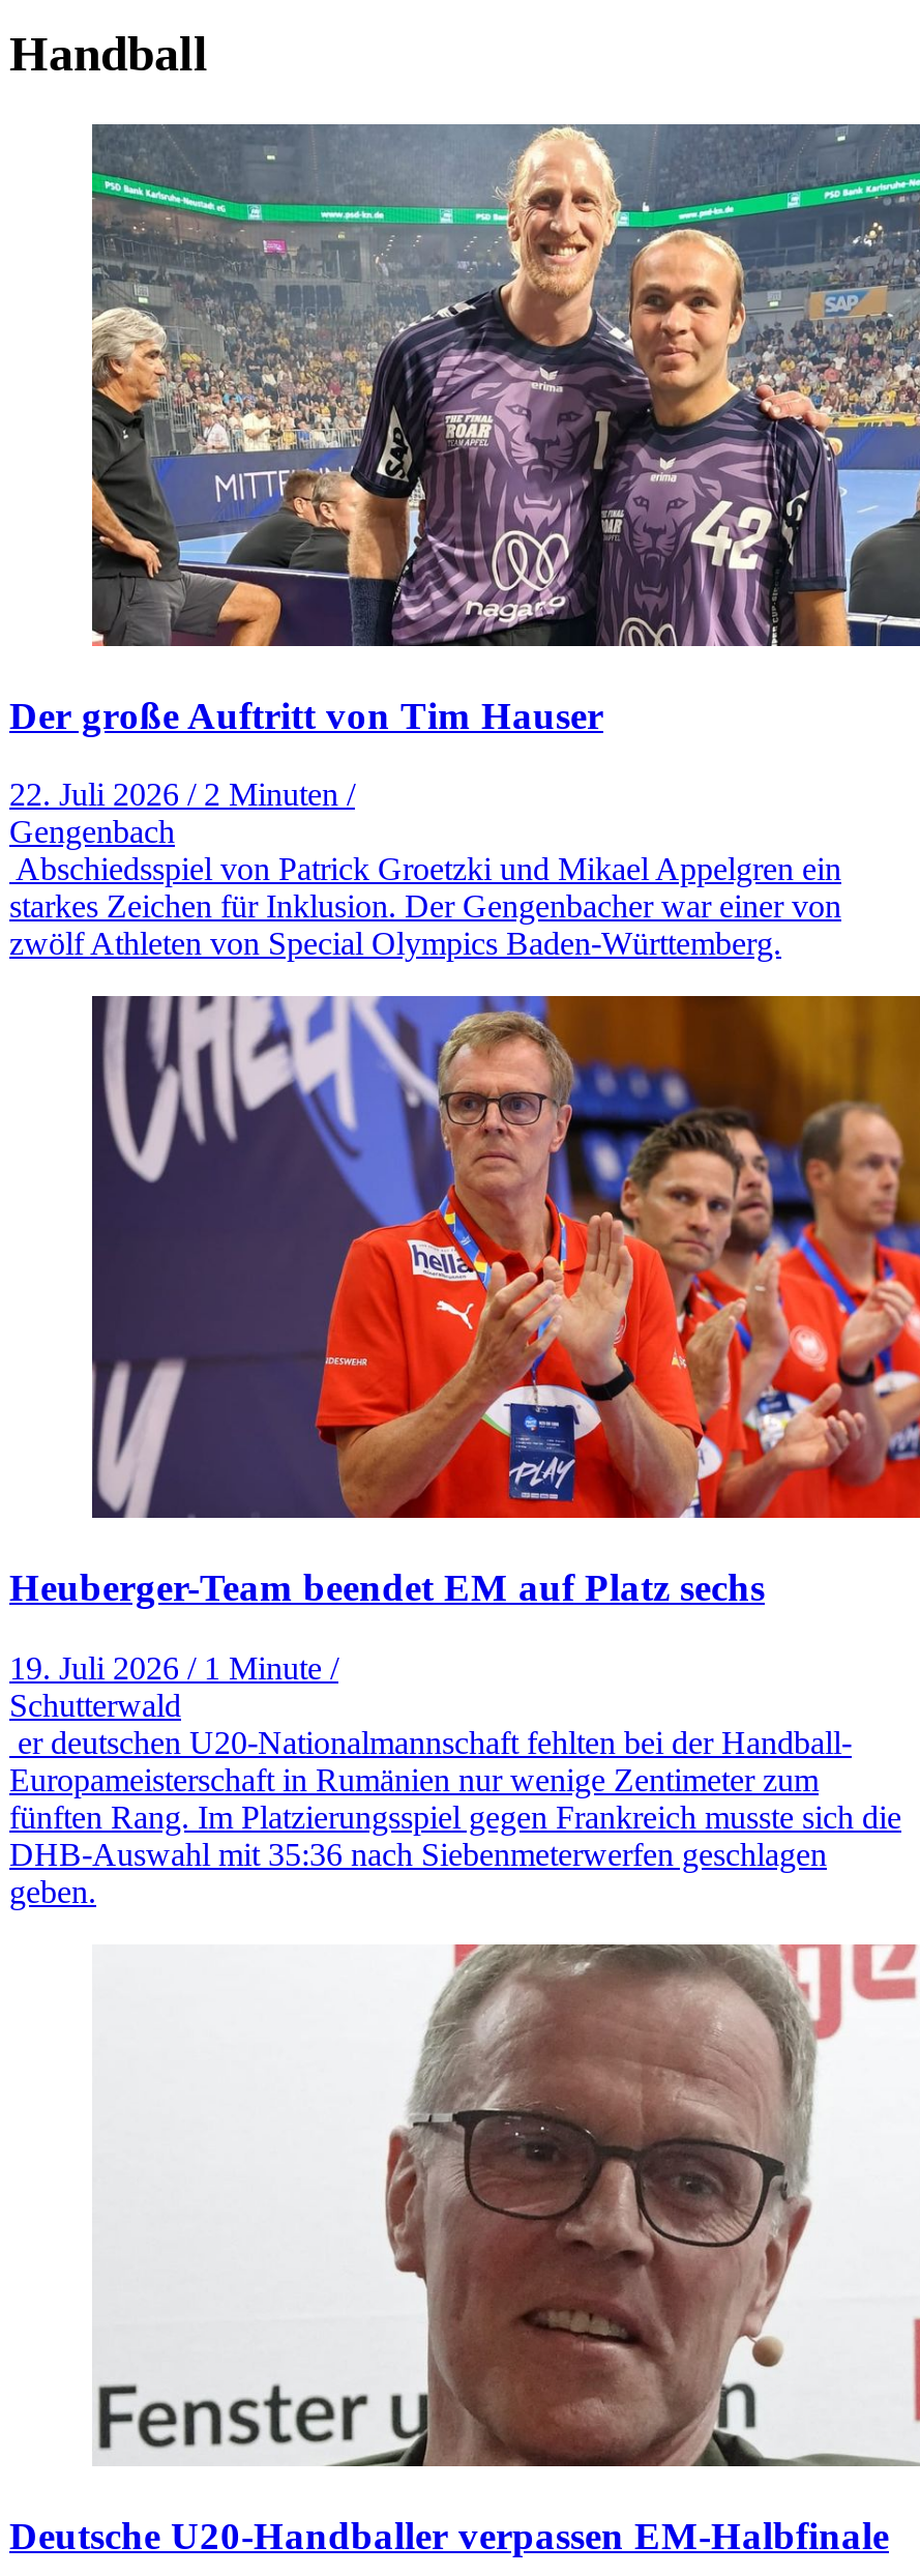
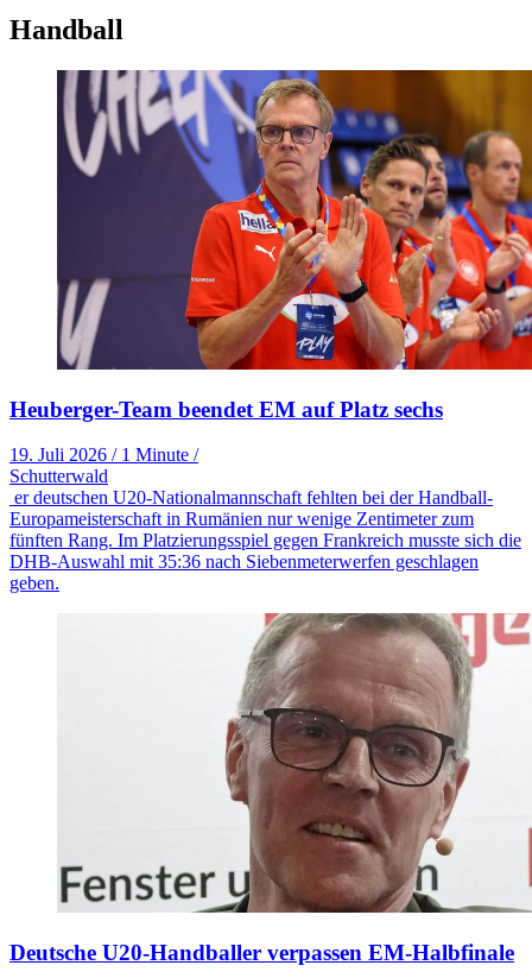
[9,122,914,962] [image] | Der große Auftritt von Tim Hauser | 22. Juli 2026 / 2 Minuten / | Gengenbach | Abschiedsspiel von Patrick Groetzki und Mikael Appelgren ein | starkes Zeichen für Inklusion. Der Gengenbacher war einer von | zwölf Athleten von Special Olympics Baden-Württemberg. -> none

